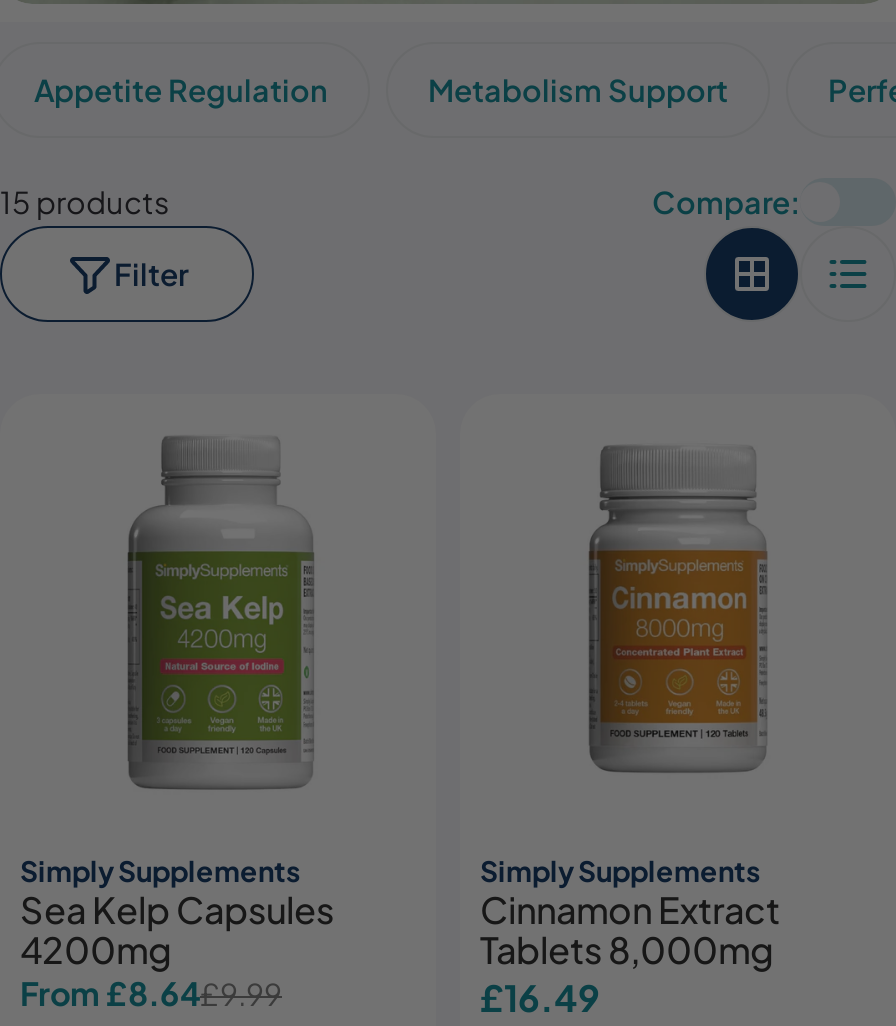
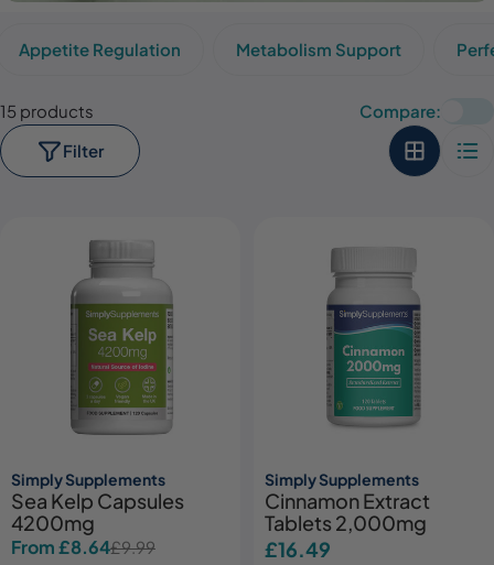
[586,444,768,758] [image] -> [324,246,422,417] [image]
[480,926,774,972] Tablets 8,000mg -> [265,510,427,535] Tablets 2,000mg

